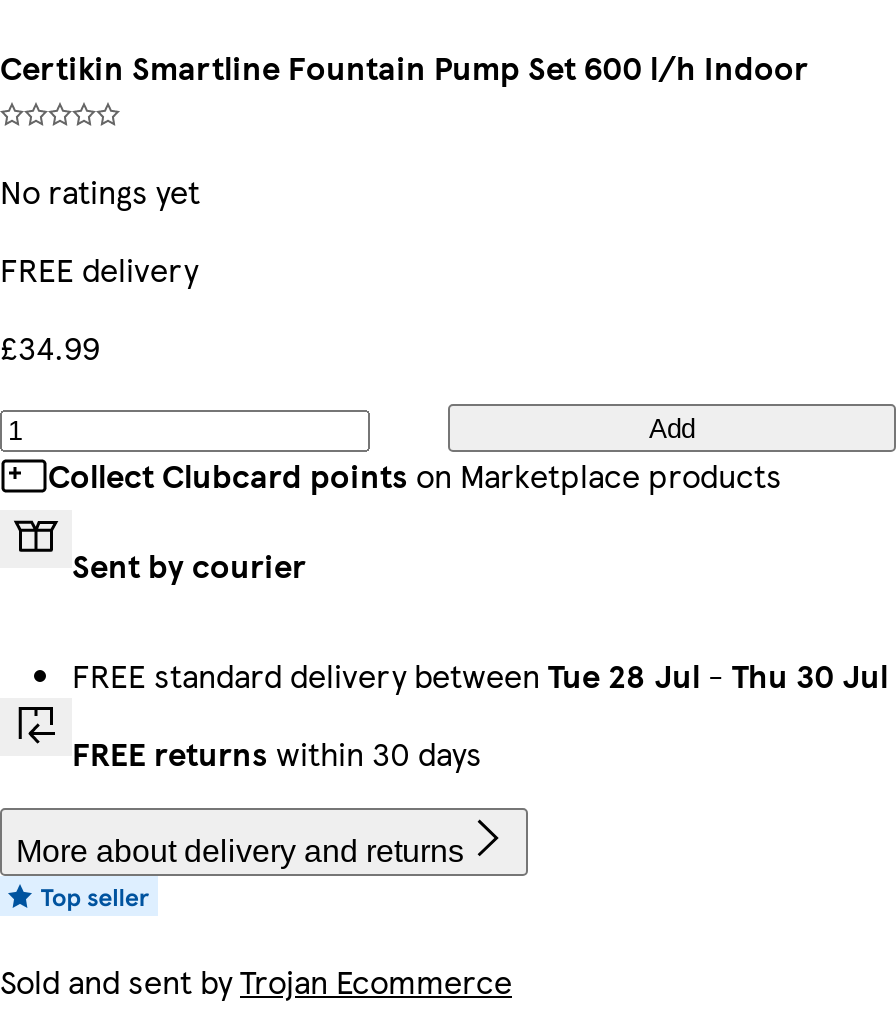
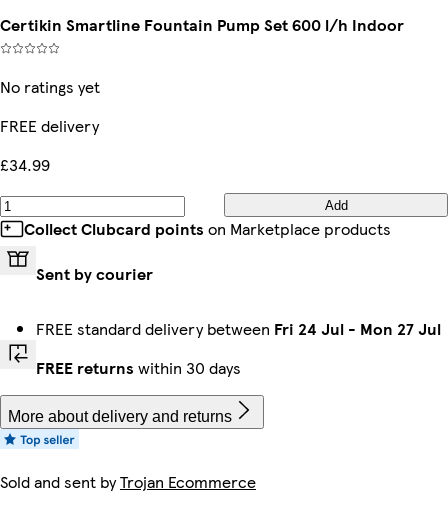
[72,652,888,698] FREE standard delivery between Tue 28 Jul - Thu 30 Jul -> [36,317,441,340] FREE standard delivery between Fri 24 Jul - Mon 27 Jul

